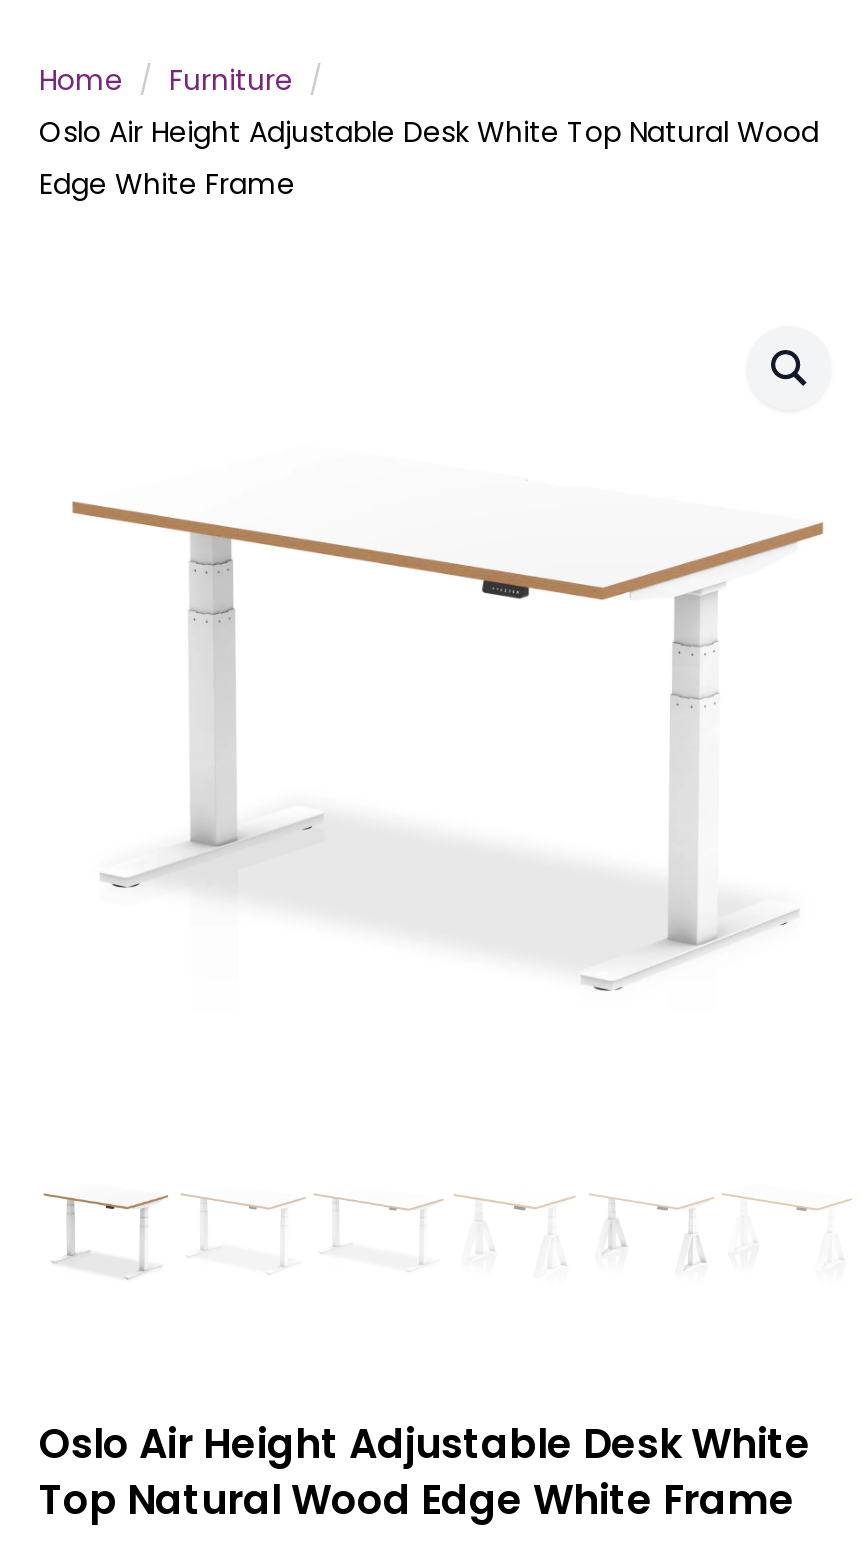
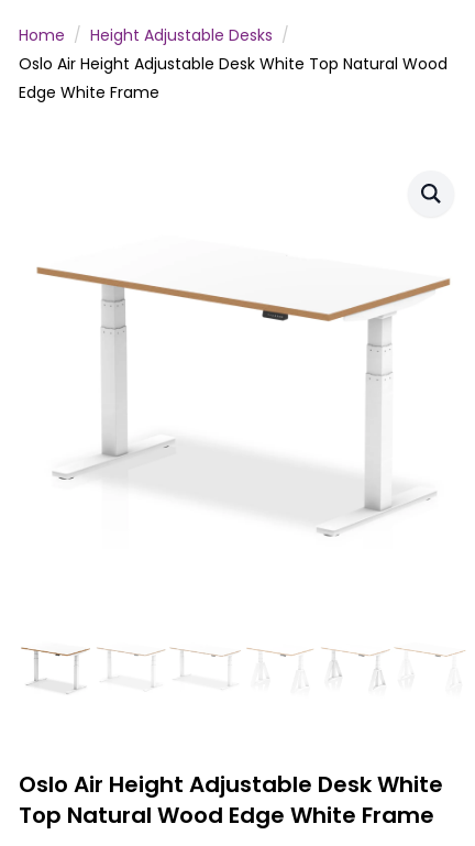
[169,61,293,101] Furniture -> [90,24,273,46] Height Adjustable Desks

